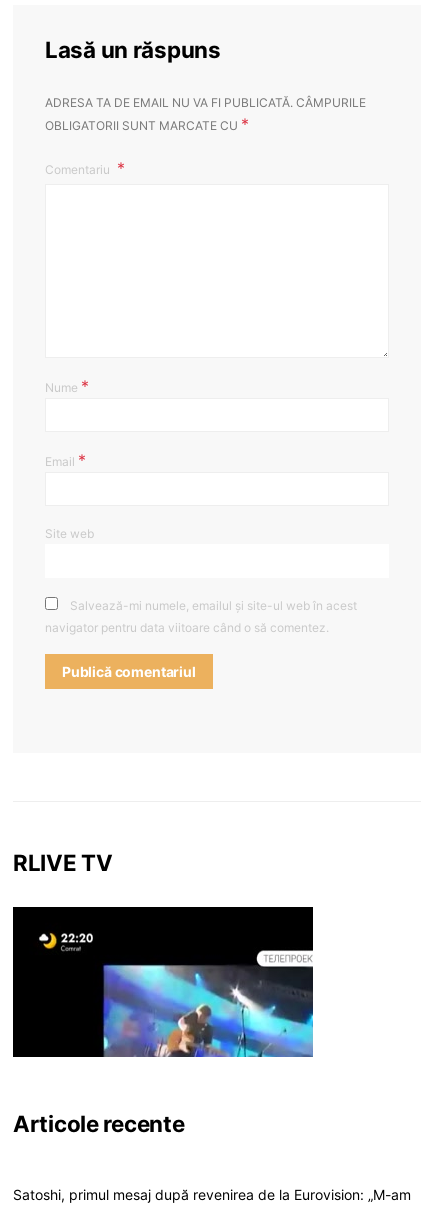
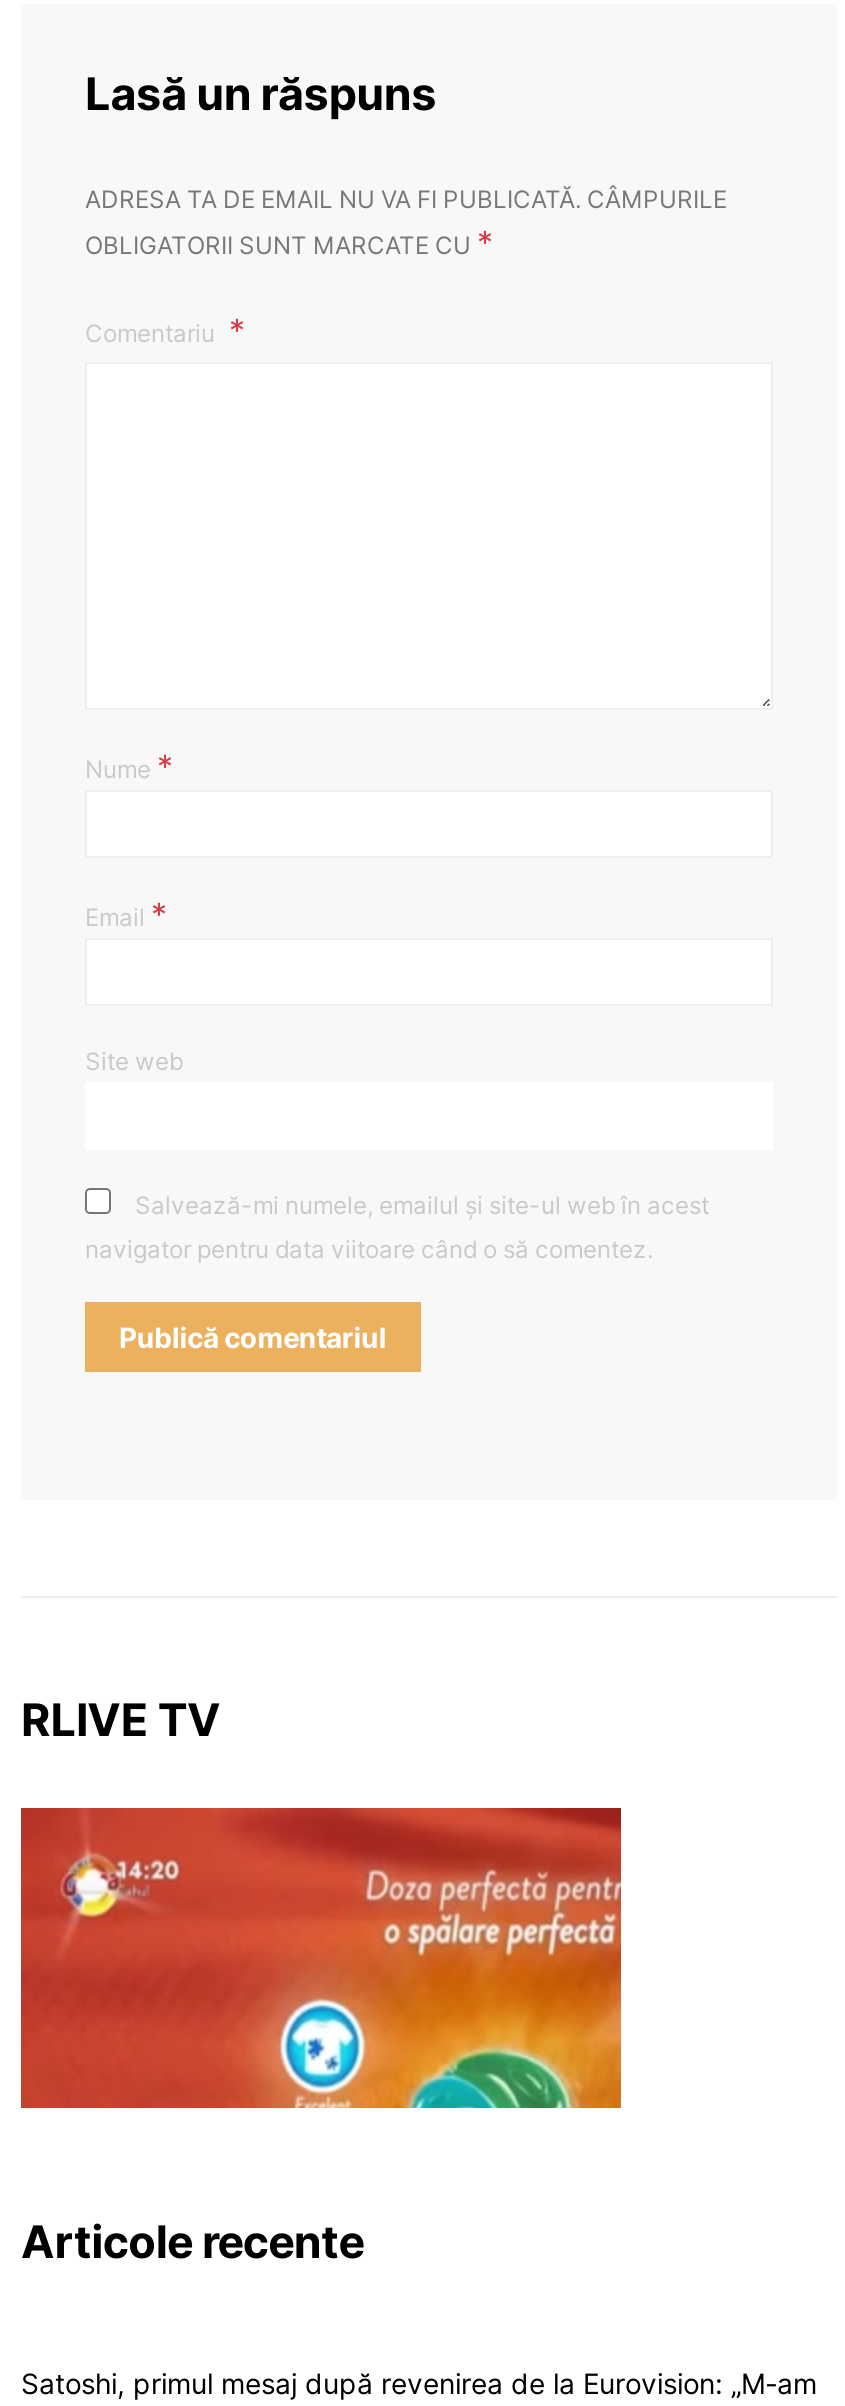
[12,906,314,1058] [image] -> [19,1806,623,2110] [image]

